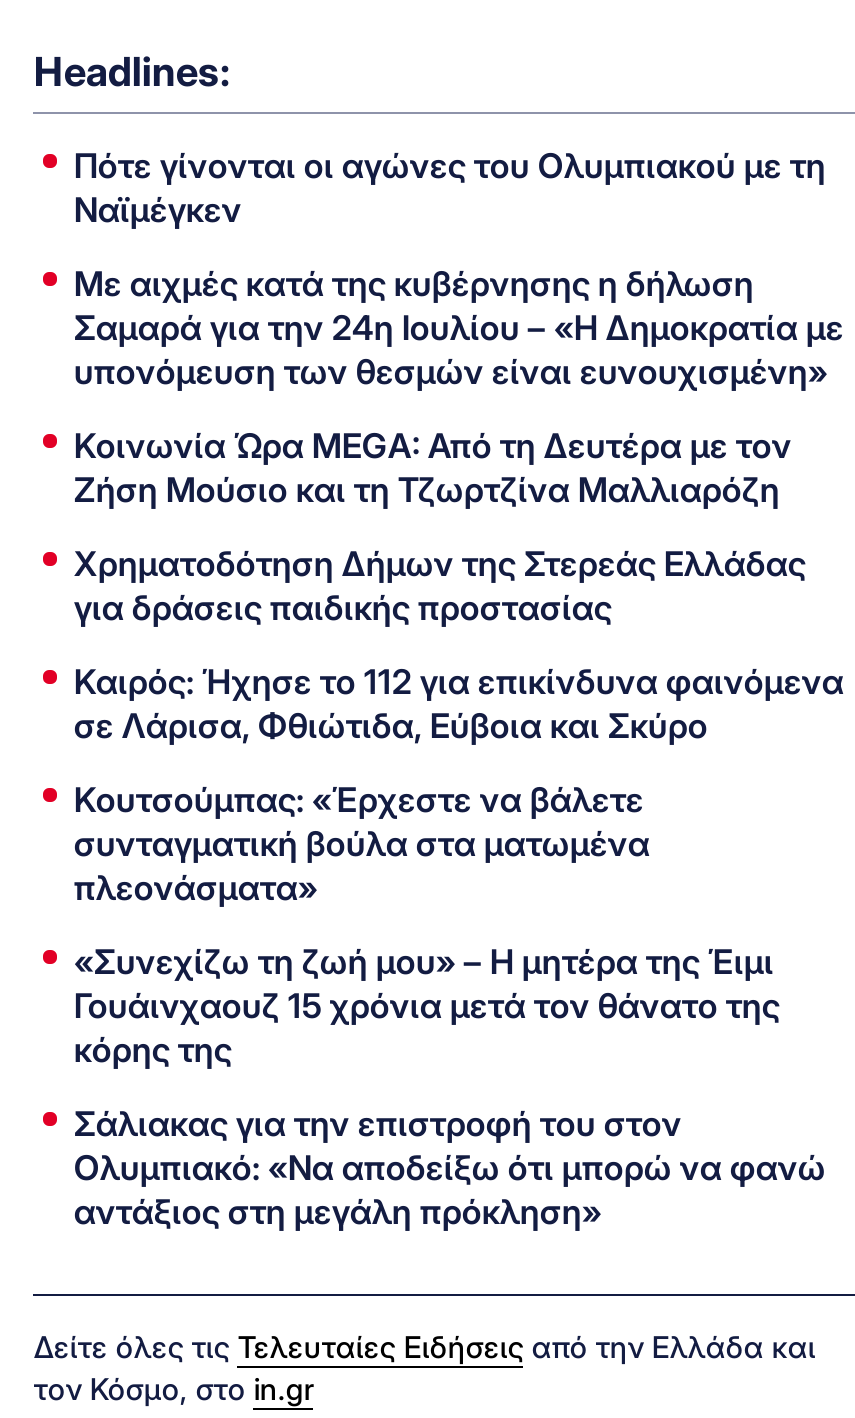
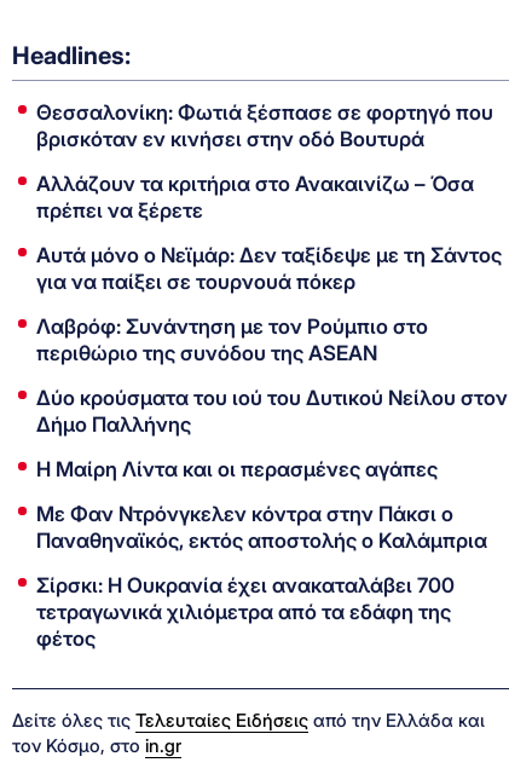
[74,145,826,229] Πότε γίνονται οι αγώνες του Ολυμπιακού με τη | Ναϊμέγκεν -> [37,100,494,151] Θεσσαλονίκη: Φωτιά ξέσπασε σε φορτηγό που | βρισκόταν εν κινήσει στην οδό Βουτυρά
[74,263,844,391] Με αιχμές κατά της κυβέρνησης η δήλωση | Σαμαρά για την 24η Ιουλίου – «Η Δημοκρατία με | υπονόμευση των θεσμών είναι ευνουχισμένη» -> [37,171,474,222] Αλλάζουν τα κριτήρια στο Ανακαινίζω – Όσα | πρέπει να ξέρετε
[74,425,792,509] Κοινωνία Ώρα MEGA: Από τη Δευτέρα με τον | Ζήση Μούσιο και τη Τζωρτζίνα Μαλλιαρόζη -> [37,243,502,294] Αυτά μόνο ο Νεϊμάρ: Δεν ταξίδεψε με τη Σάντος | για να παίξει σε τουρνουά πόκερ
[74,543,806,627] Χρηματοδότηση Δήμων της Στερεάς Ελλάδας | για δράσεις παιδικής προστασίας -> [37,314,428,365] Λαβρόφ: Συνάντηση με τον Ρούμπιο στο | περιθώριο της συνόδου της ASEAN
[74,661,844,745] Καιρός: Ήχησε το 112 για επικίνδυνα φαινόμενα | σε Λάρισα, Φθιώτιδα, Εύβοια και Σκύρο -> [37,385,508,436] Δύο κρούσματα του ιού του Δυτικού Νείλου στον | Δήμο Παλλήνης
[74,779,650,907] Κουτσούμπας: «Έρχεστε να βάλετε | συνταγματική βούλα στα ματωμένα | πλεονάσματα» -> [37,457,438,481] Η Μαίρη Λίντα και οι περασμένες αγάπες
[74,941,780,1069] «Συνεχίζω τη ζωή μου» – Η μητέρα της Έιμι | Γουάινχαουζ 15 χρόνια μετά τον θάνατο της | κόρης της -> [37,502,488,552] Με Φαν Ντρόνγκελεν κόντρα στην Πάκσι ο | Παναθηναϊκός, εκτός αποστολής ο Καλάμπρια
[74,1103,826,1231] Σάλιακας για την επιστροφή του στον | Ολυμπιακό: «Να αποδείξω ότι μπορώ να φανώ | αντάξιος στη μεγάλη πρόκληση» -> [37,573,455,650] Σίρσκι: Η Ουκρανία έχει ανακαταλάβει 700 | τετραγωνικά χιλιόμετρα από τα εδάφη της | φέτος

